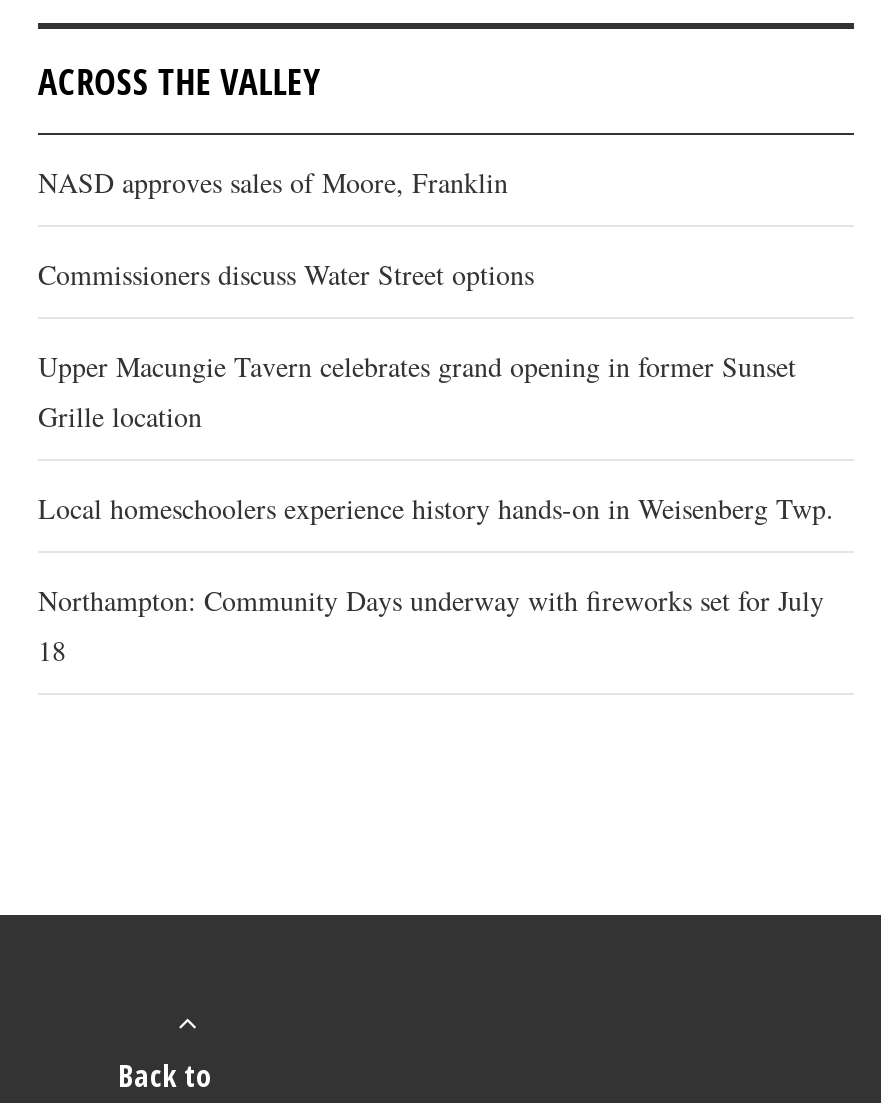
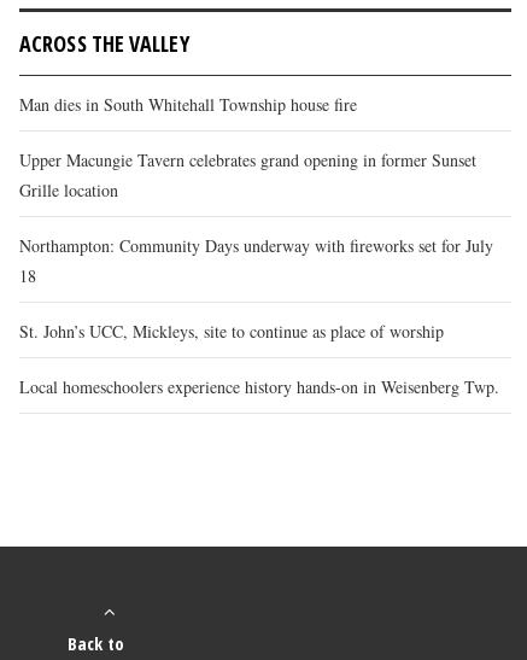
[38,163,534,293] NASD approves sales of Moore, Franklin | Commissioners discuss Water Street options -> [19,93,357,116] Man dies in South Whitehall Township house fire
moved [38,347,796,435] -> [19,149,476,202]: Upper Macungie Tavern celebrates grand opening in former Sunset | Grille location
moved [38,489,834,527] -> [19,375,499,398]: Local homeschoolers experience history hands-on in Weisenberg Twp.
moved [38,581,824,669] -> [19,234,493,287]: Northampton: Community Days underway with fireworks set for July | 18
none -> [19,320,444,343] St. John’s UCC, Mickleys, site to continue as place of worship

